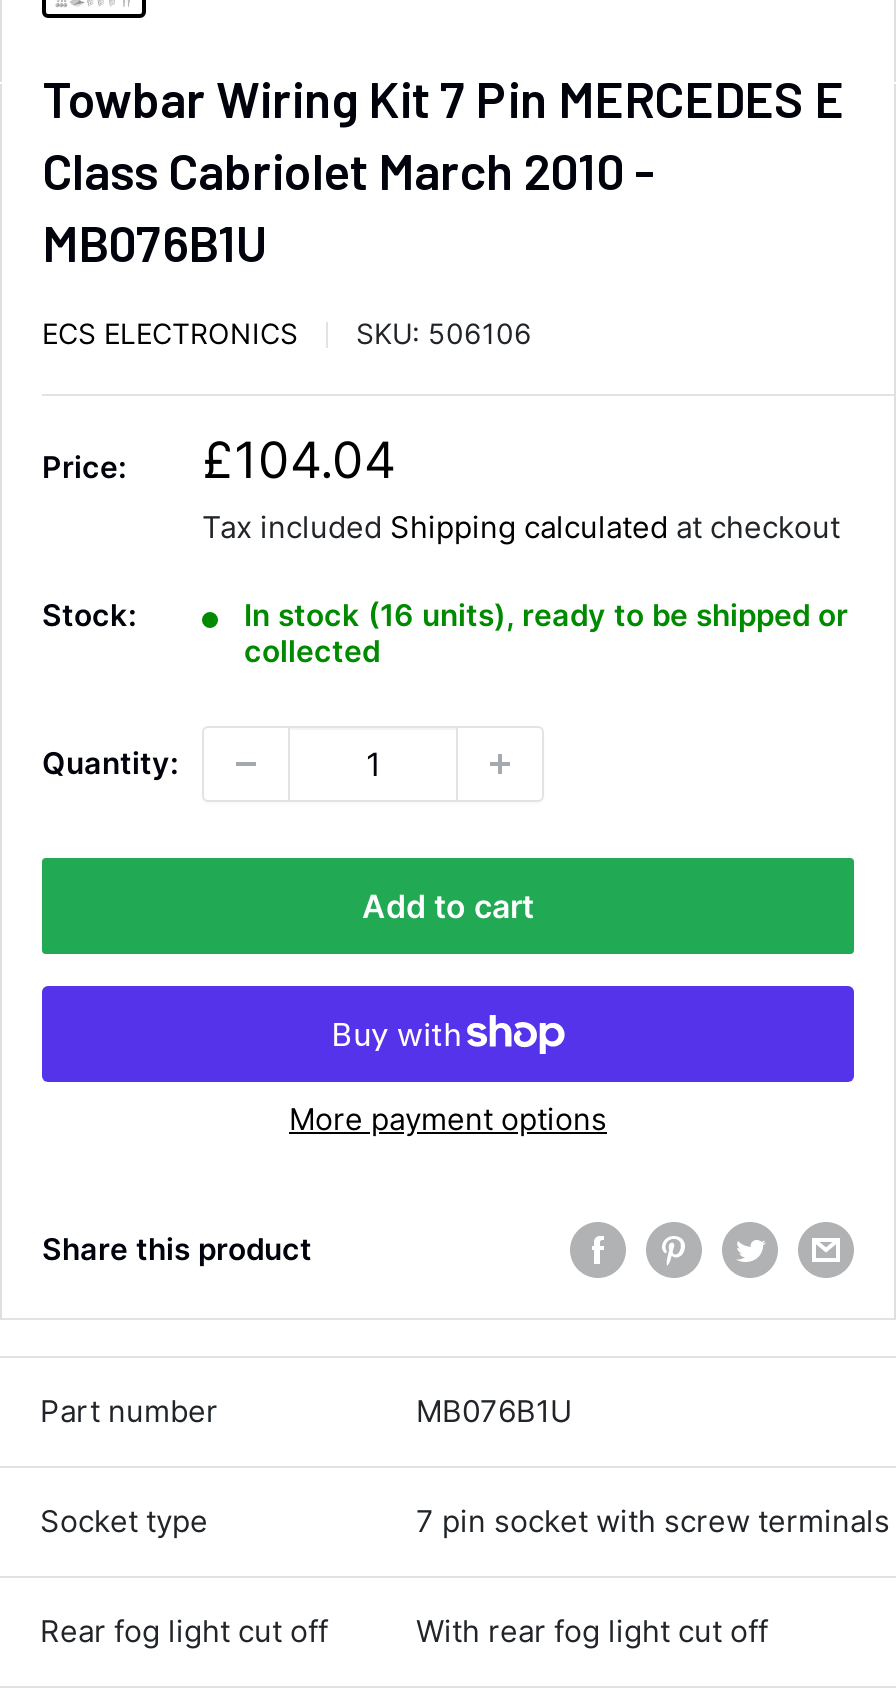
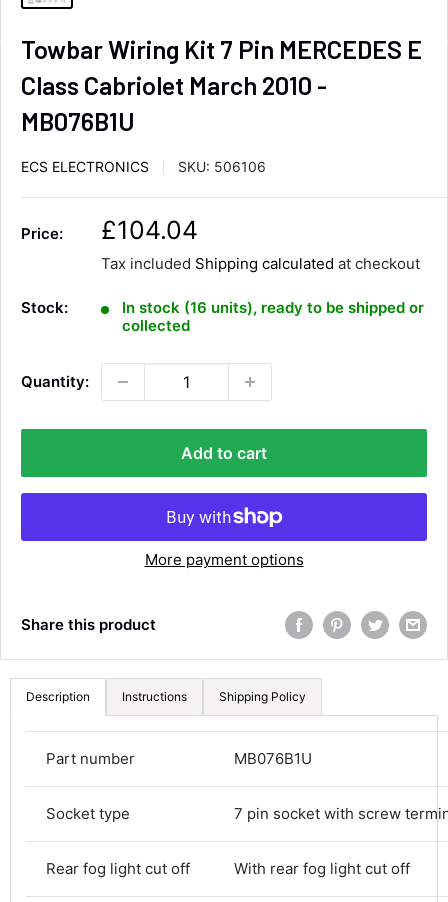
none -> [26,689,306,704] Description | Instructions | Shipping Policy

